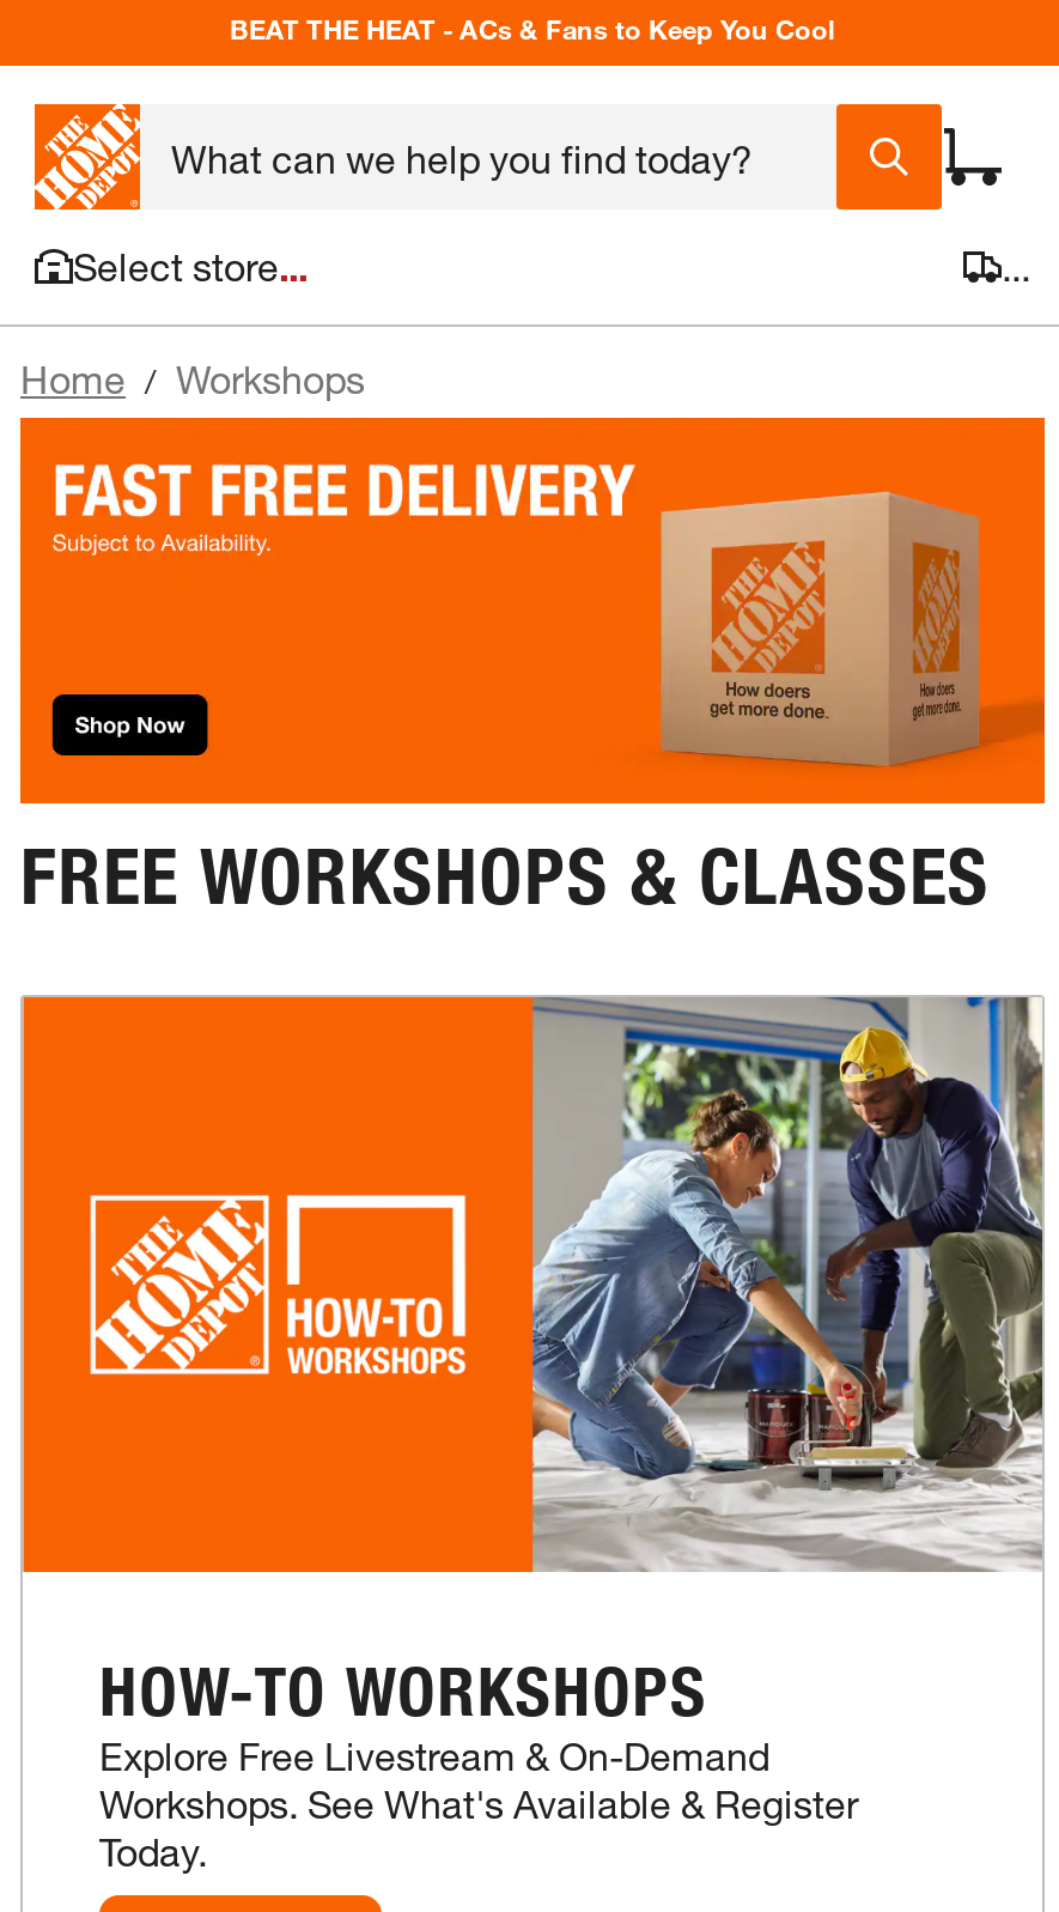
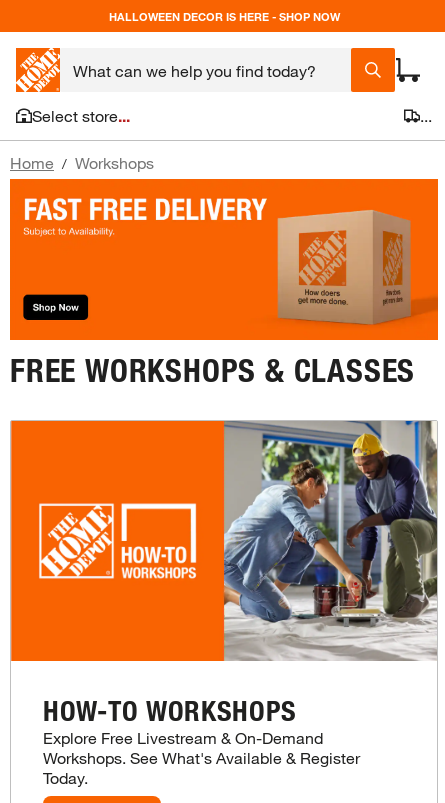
[230,11,835,44] BEAT THE HEAT - ACs & Fans to Keep You Cool -> [108,9,339,23] HALLOWEEN DECOR IS HERE - SHOP NOW

